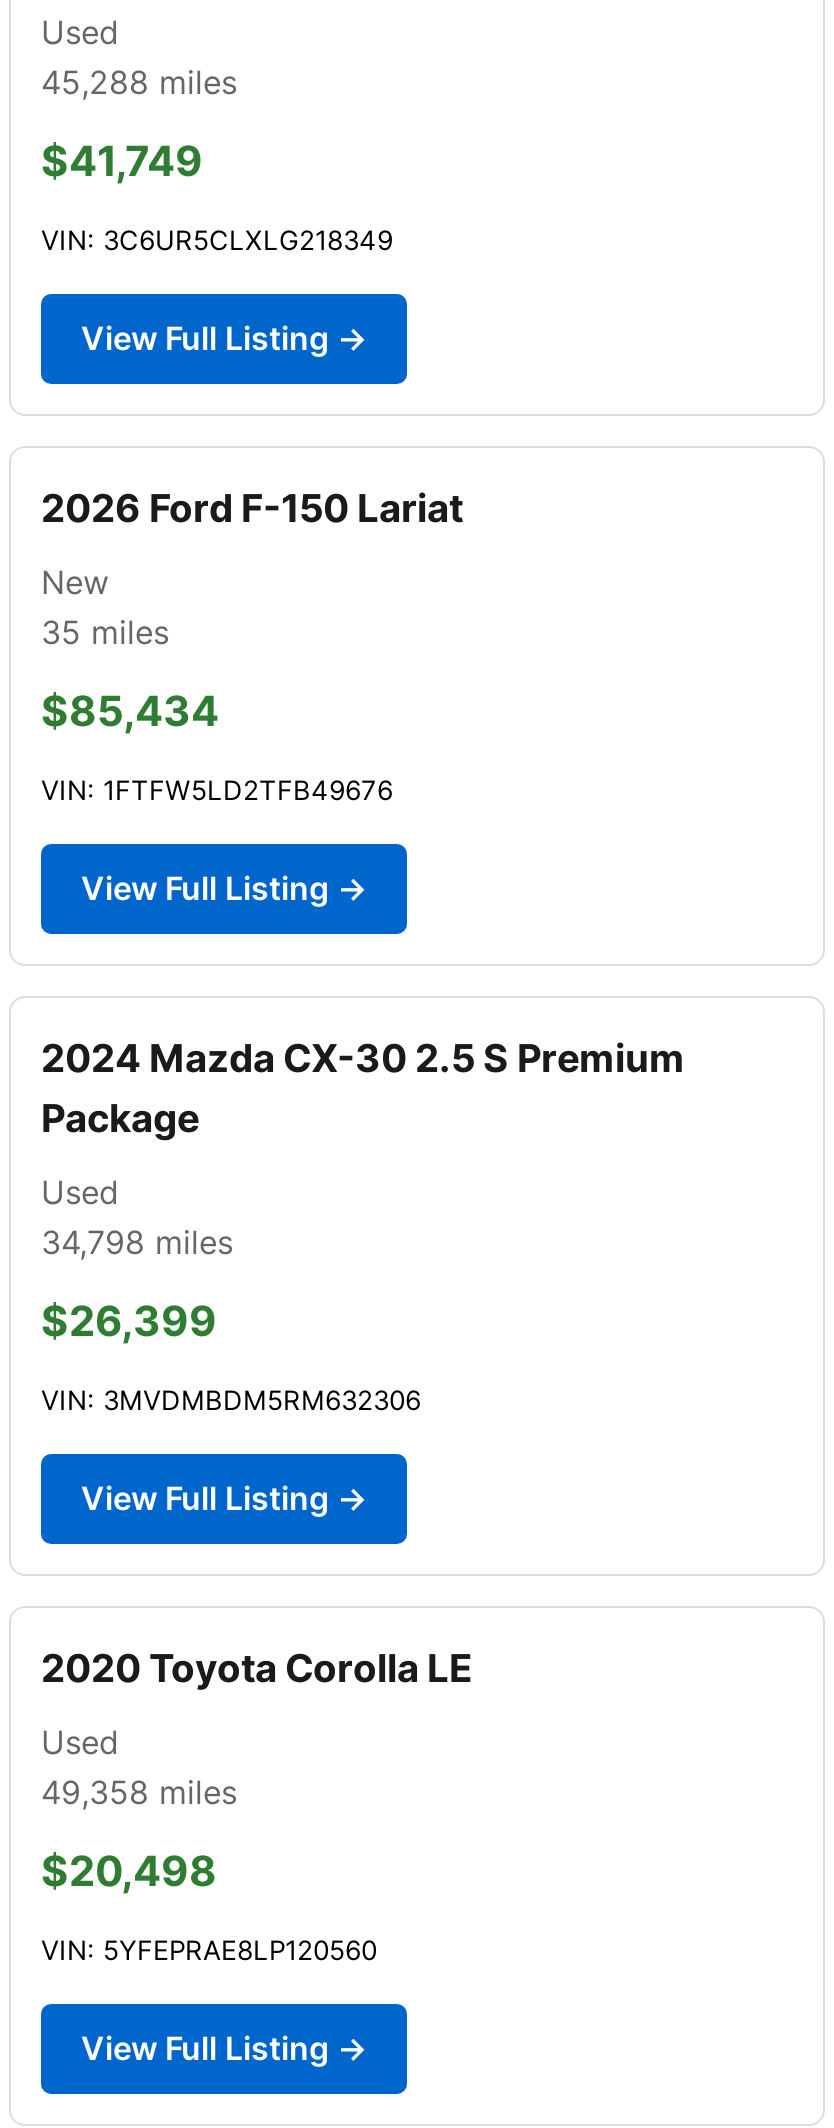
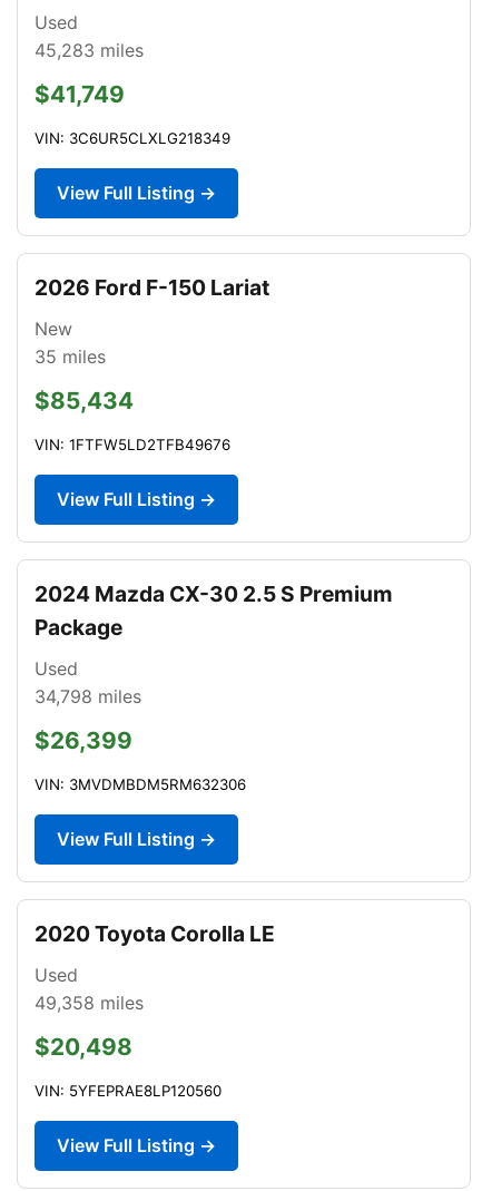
[41,62,237,102] 45,288 miles -> [35,39,144,61] 45,283 miles

